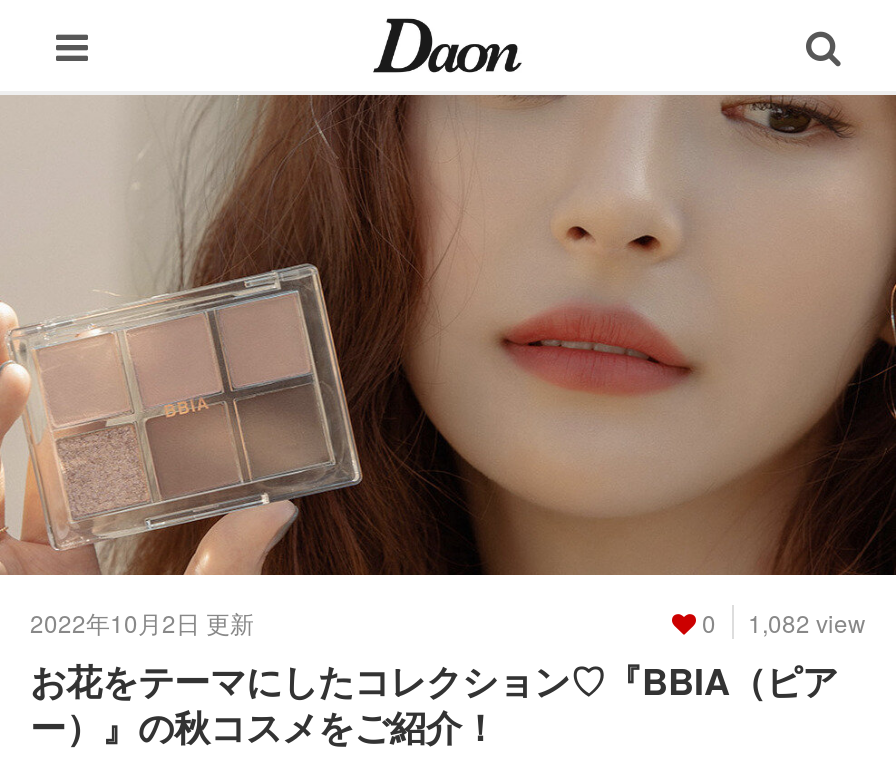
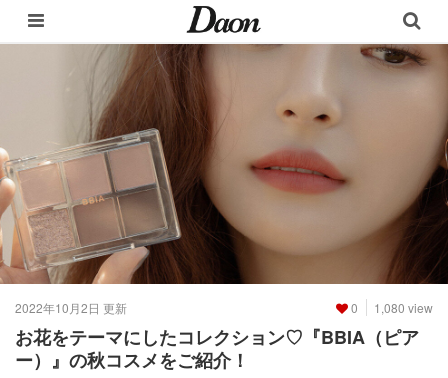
[696,605,866,639] 0 1,082 view -> [348,299,433,316] 0 1,080 view

